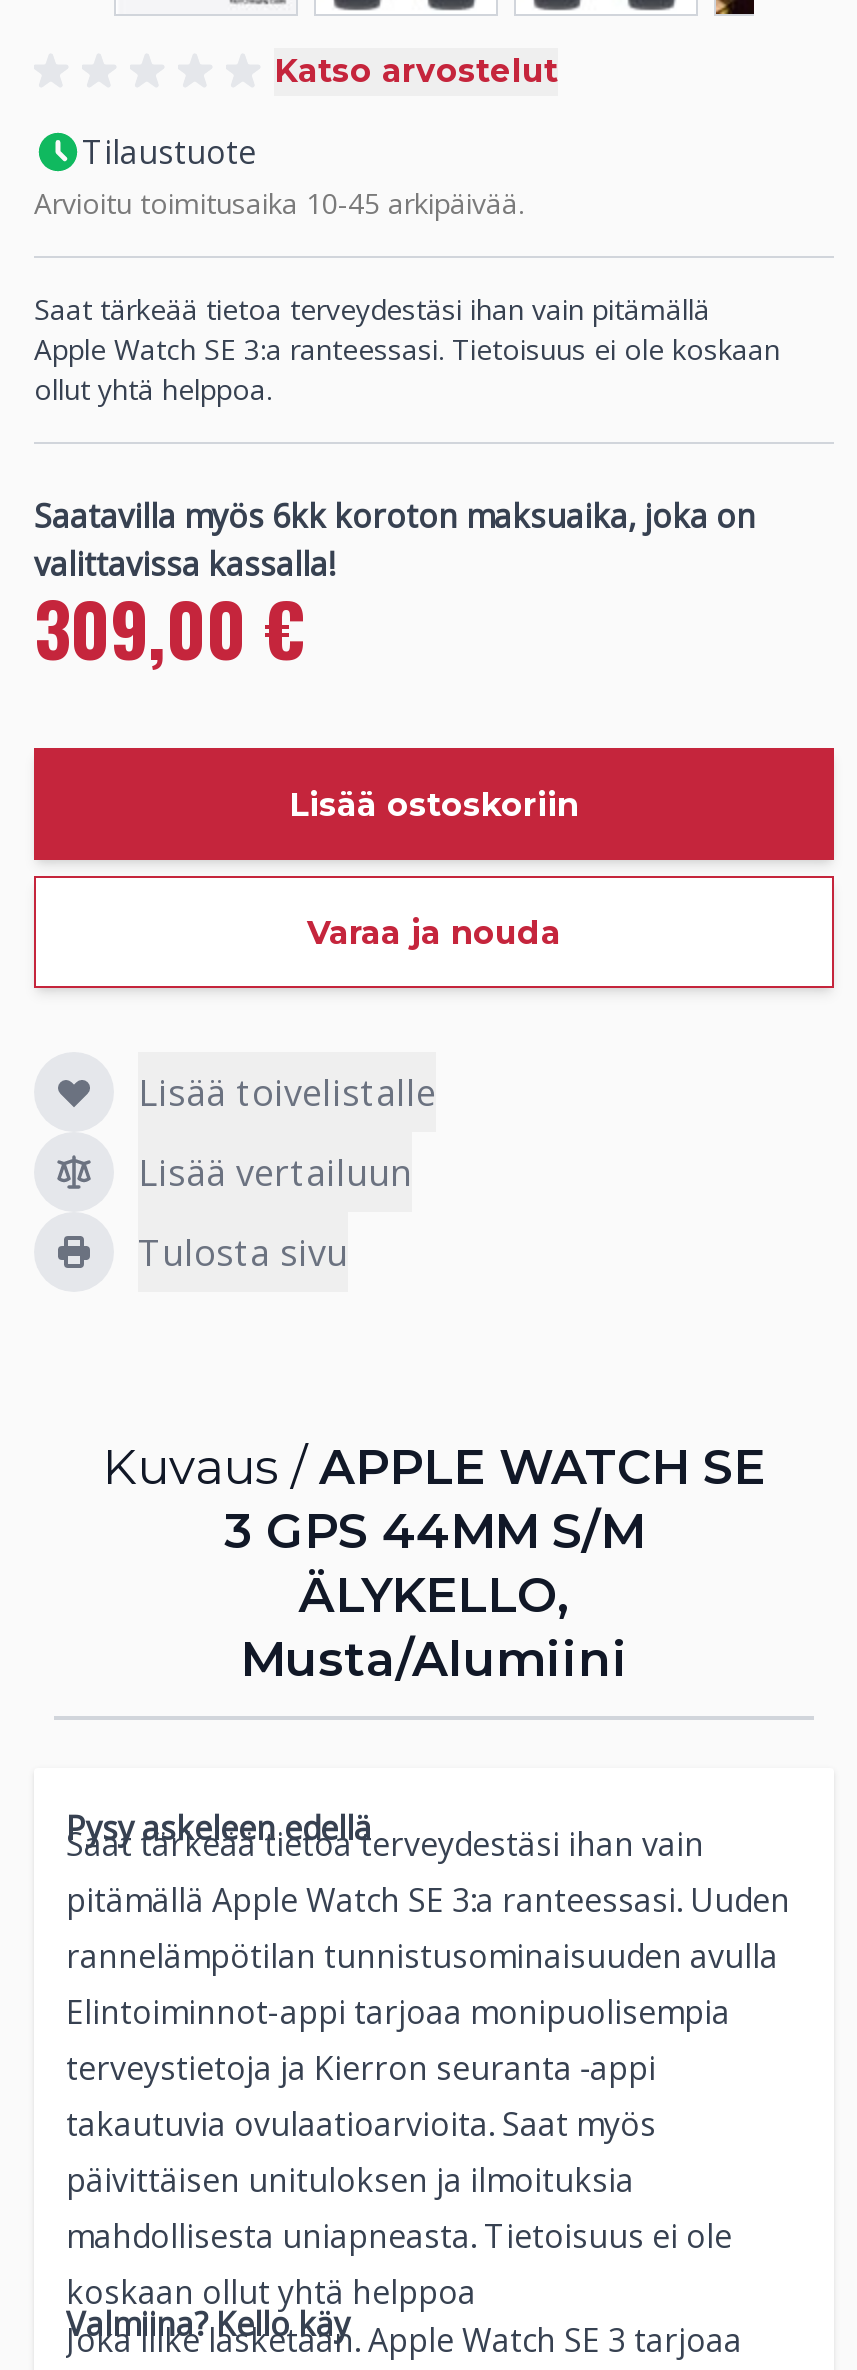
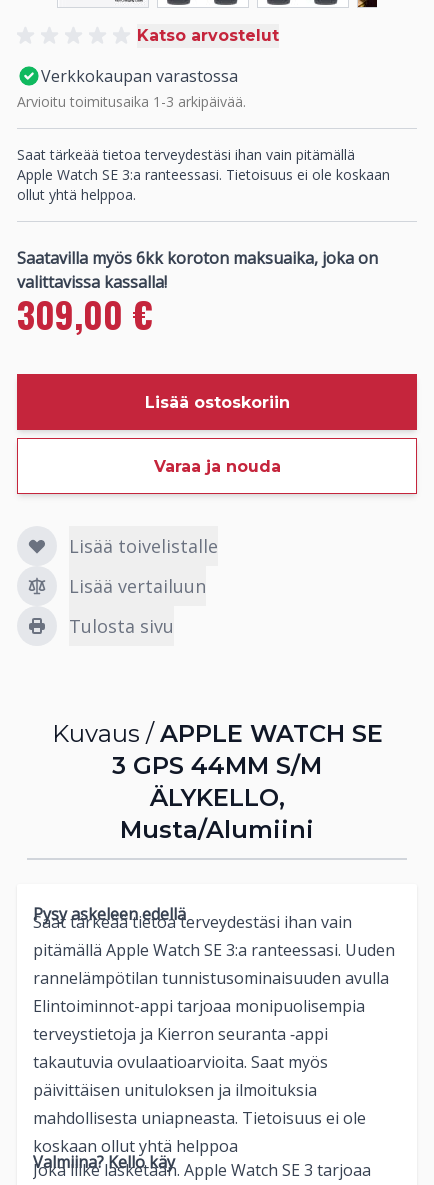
[34,130,524,222] Tilaustuote | Arvioitu toimitusaika 10-45 arkipäivää. -> [17,65,246,111] Verkkokaupan varastossa | Arvioitu toimitusaika 1-3 arkipäivää.

